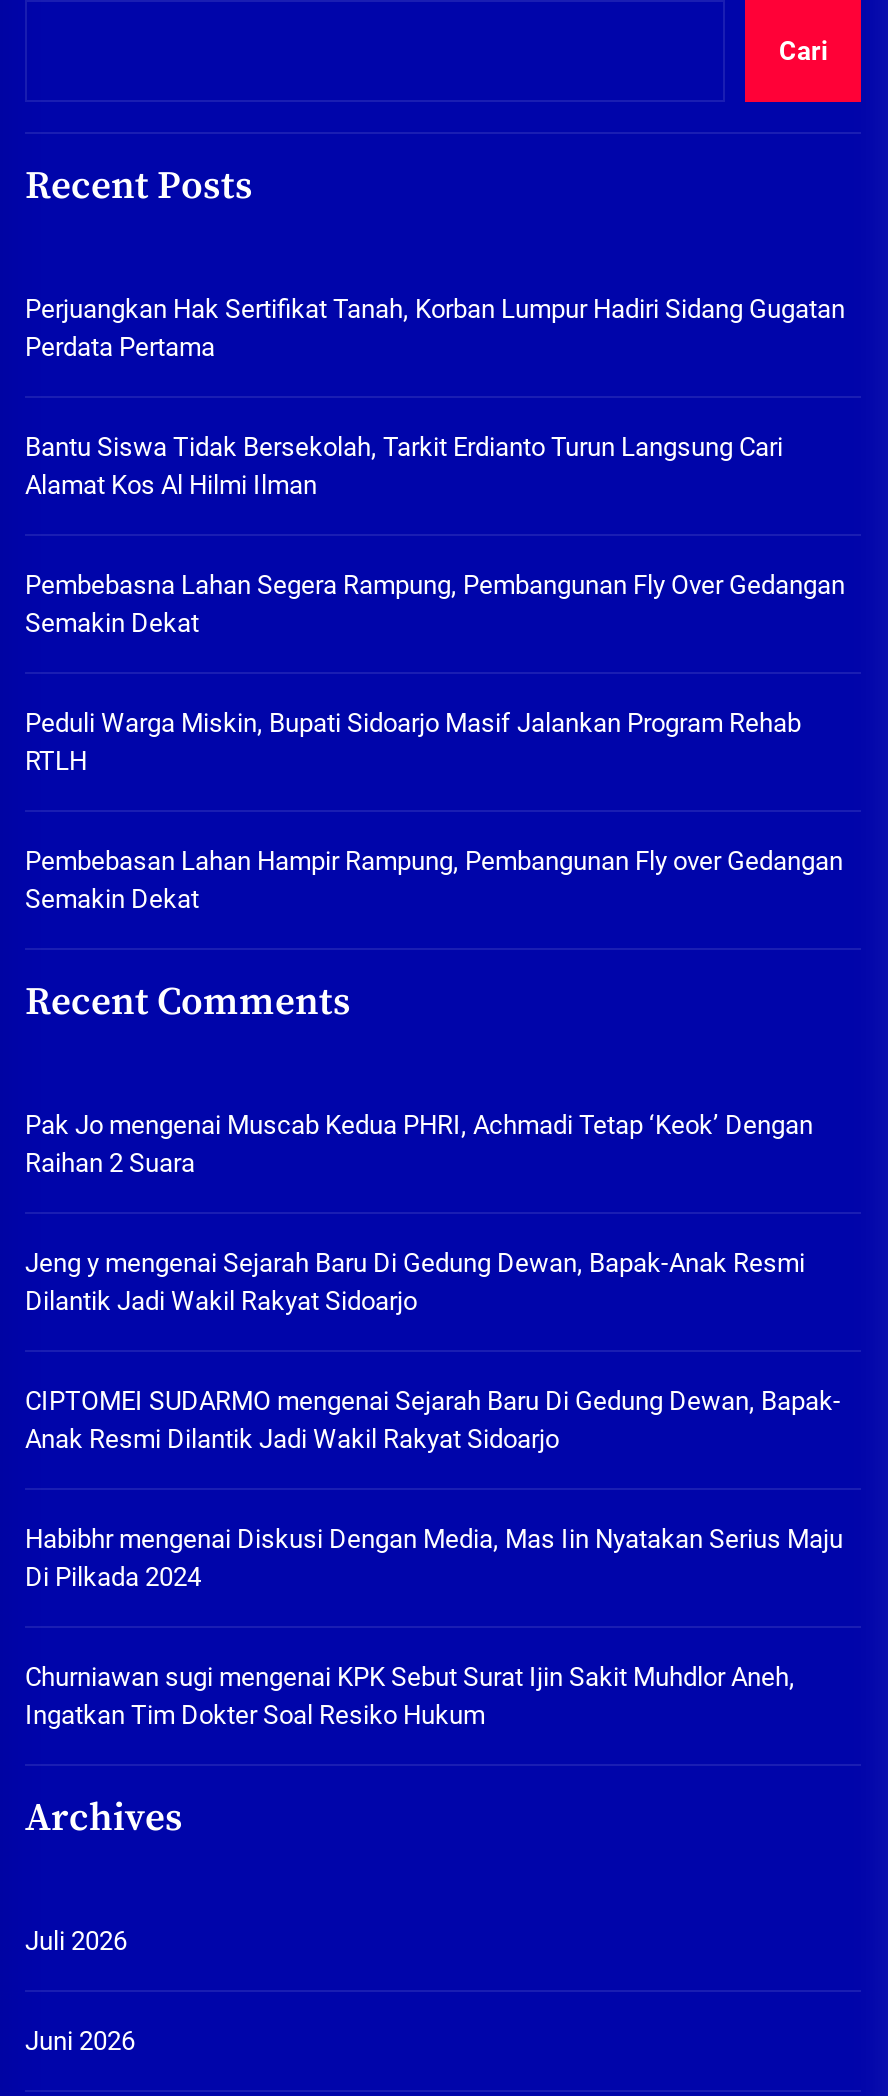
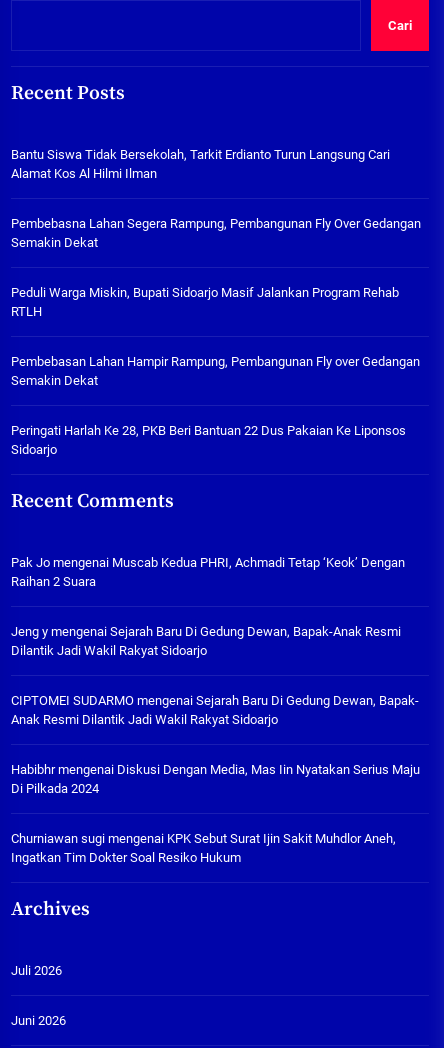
[25,293,845,361] Perjuangkan Hak Sertifikat Tanah, Korban Lumpur Hadiri Sidang Gugatan | Perdata Pertama -> none
moved [25,431,845,913] -> [11,147,421,388]: Bantu Siswa Tidak Bersekolah, Tarkit Erdianto Turun Langsung Cari | Alamat Kos Al Hilmi Ilman | Pembebasna Lahan Segera Rampung, Pembangunan Fly Over Gedangan | Semakin Dekat | Peduli Warga Miskin, Bupati Sidoarjo Masif Jalankan Program Rehab | RTLH | Pembebasan Lahan Hampir Rampung, Pembangunan Fly over Gedangan | Semakin Dekat
none -> [11,423,406,457] Peringati Harlah Ke 28, PKB Beri Bantuan 22 Dus Pakaian Ke Liponsos | Sidoarjo

